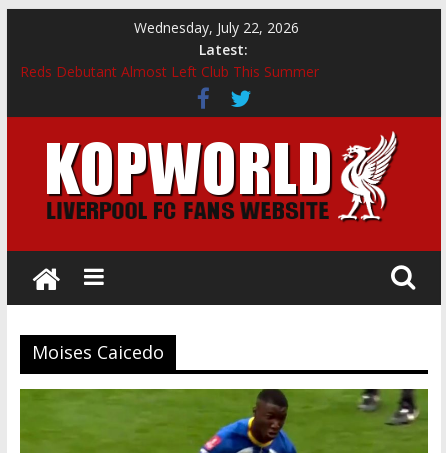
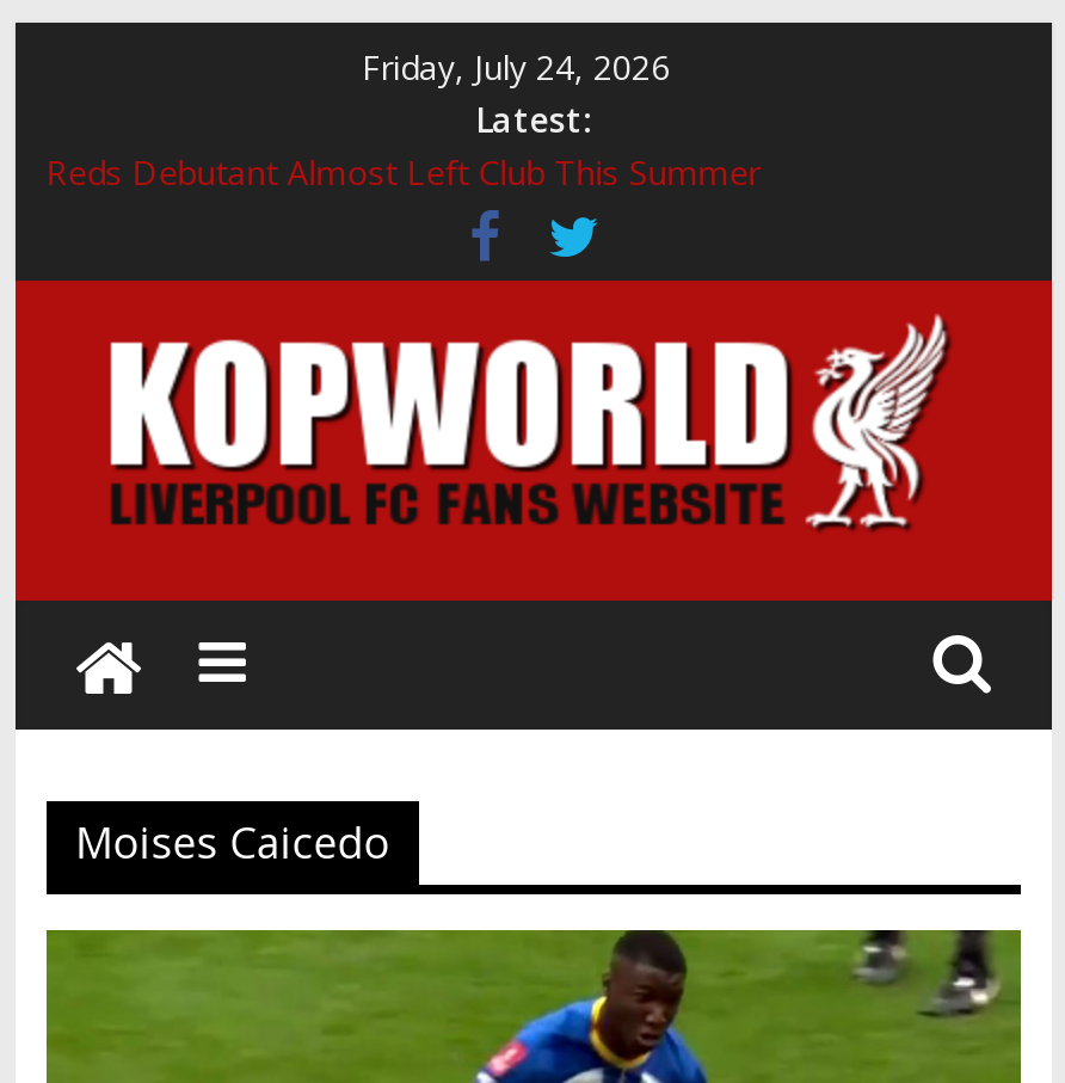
[134,18,299,37] Wednesday, July 22, 2026 -> [362,44,670,90] Friday, July 24, 2026

